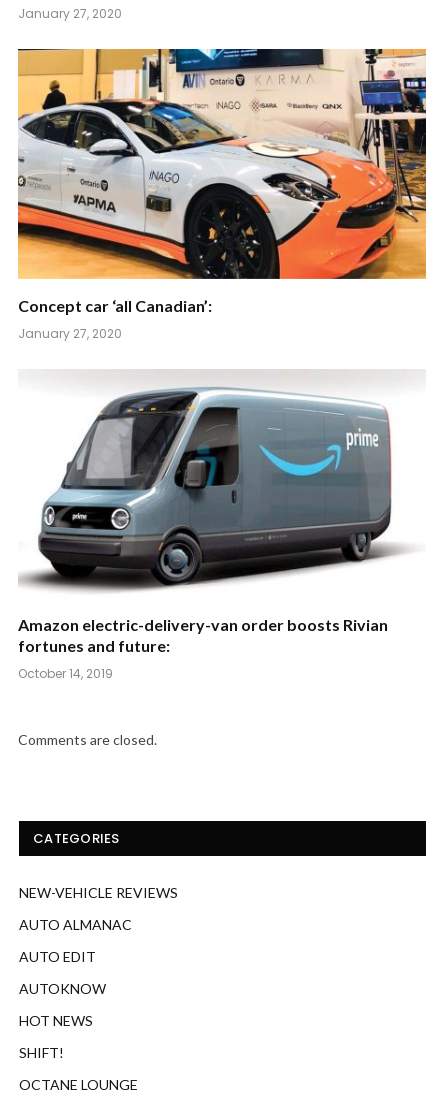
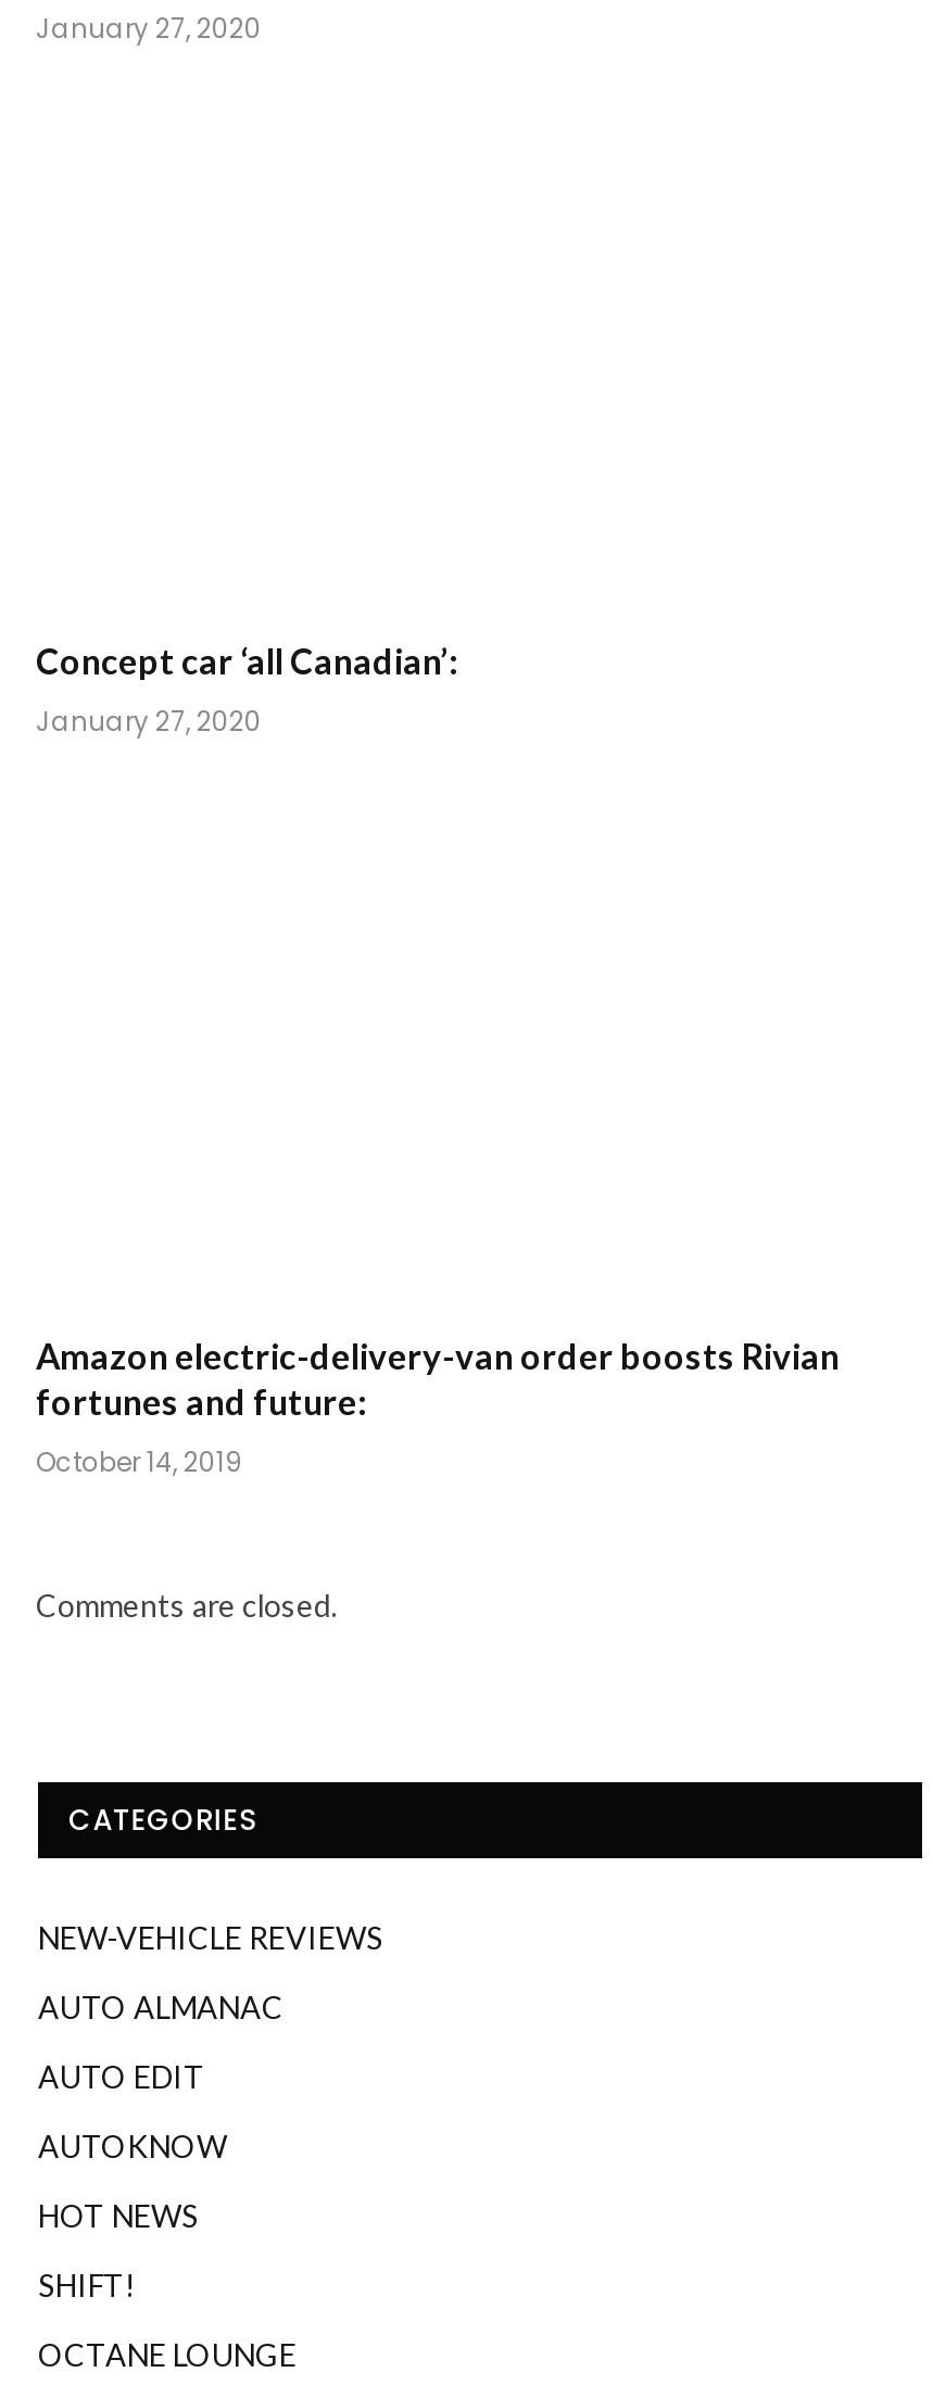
[17,48,427,280] [image] -> none
[18,370,410,593] [image] -> none

